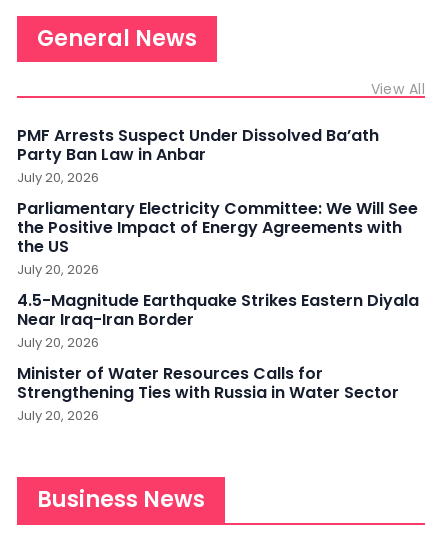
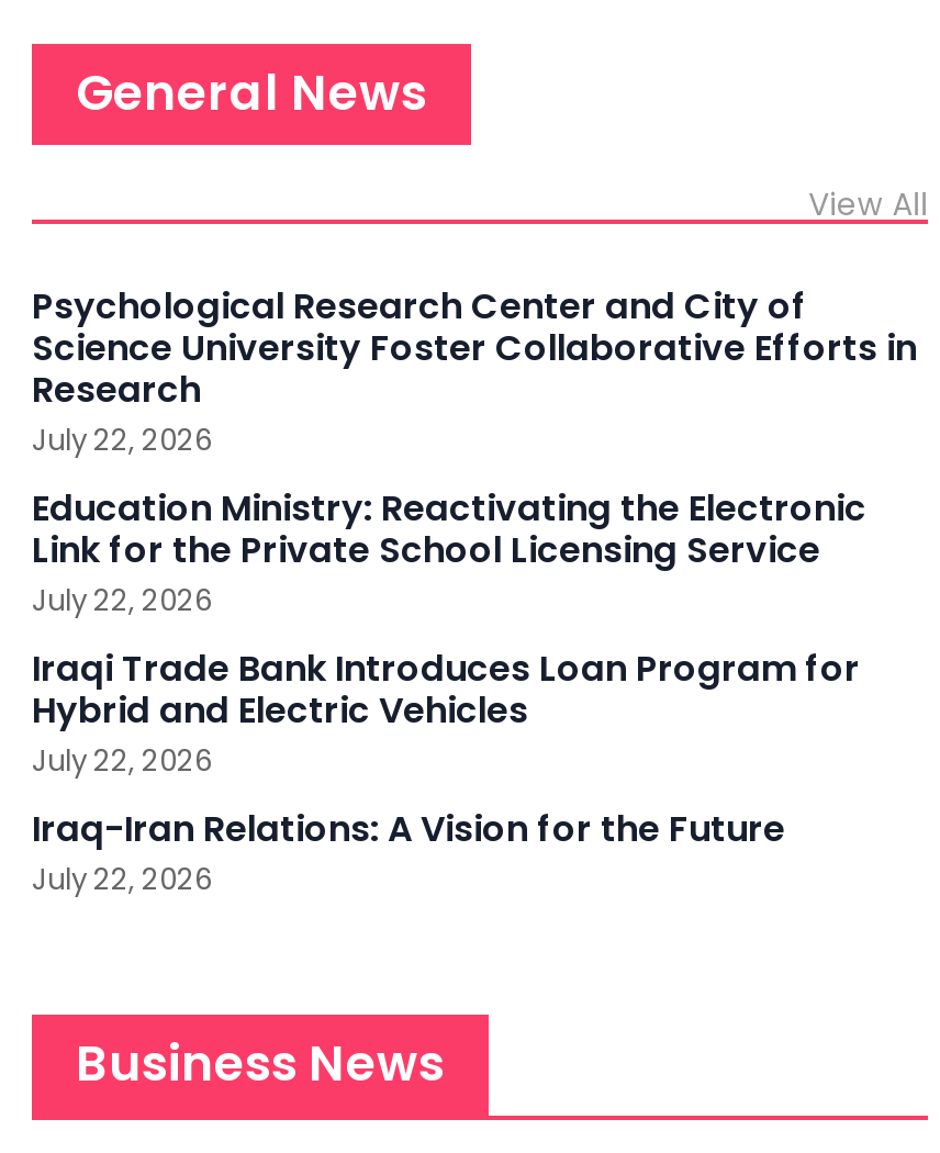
[17,124,419,425] PMF Arrests Suspect Under Dissolved Ba’ath | Party Ban Law in Anbar | July 20, 2026 | Parliamentary Electricity Committee: We Will See | the Positive Impact of Energy Agreements with | the US | July 20, 2026 | 4.5-Magnitude Earthquake Strikes Eastern Diyala | Near Iraq-Iran Border | July 20, 2026 | Minister of Water Resources Calls for | Strengthening Ties with Russia in Water Sector | July 20, 2026 -> [32,282,917,901] Psychological Research Center and City of | Science University Foster Collaborative Efforts in | Research | July 22, 2026 | Education Ministry: Reactivating the Electronic | Link for the Private School Licensing Service | July 22, 2026 | Iraqi Trade Bank Introduces Loan Program for | Hybrid and Electric Vehicles | July 22, 2026 | Iraq-Iran Relations: A Vision for the Future | July 22, 2026

